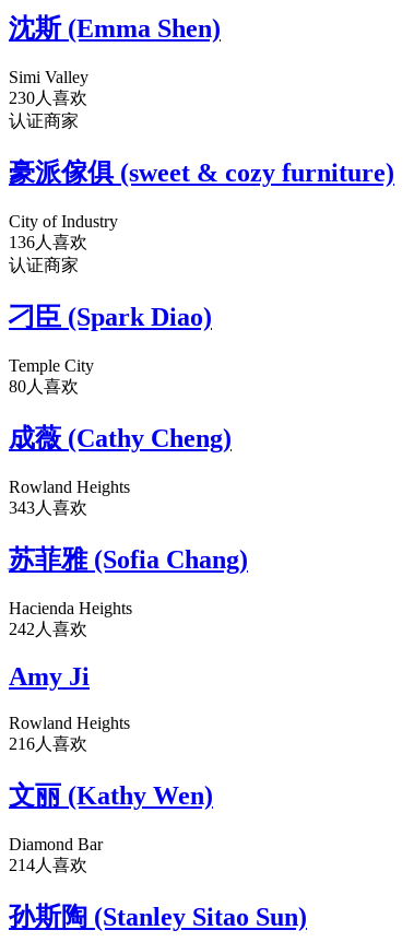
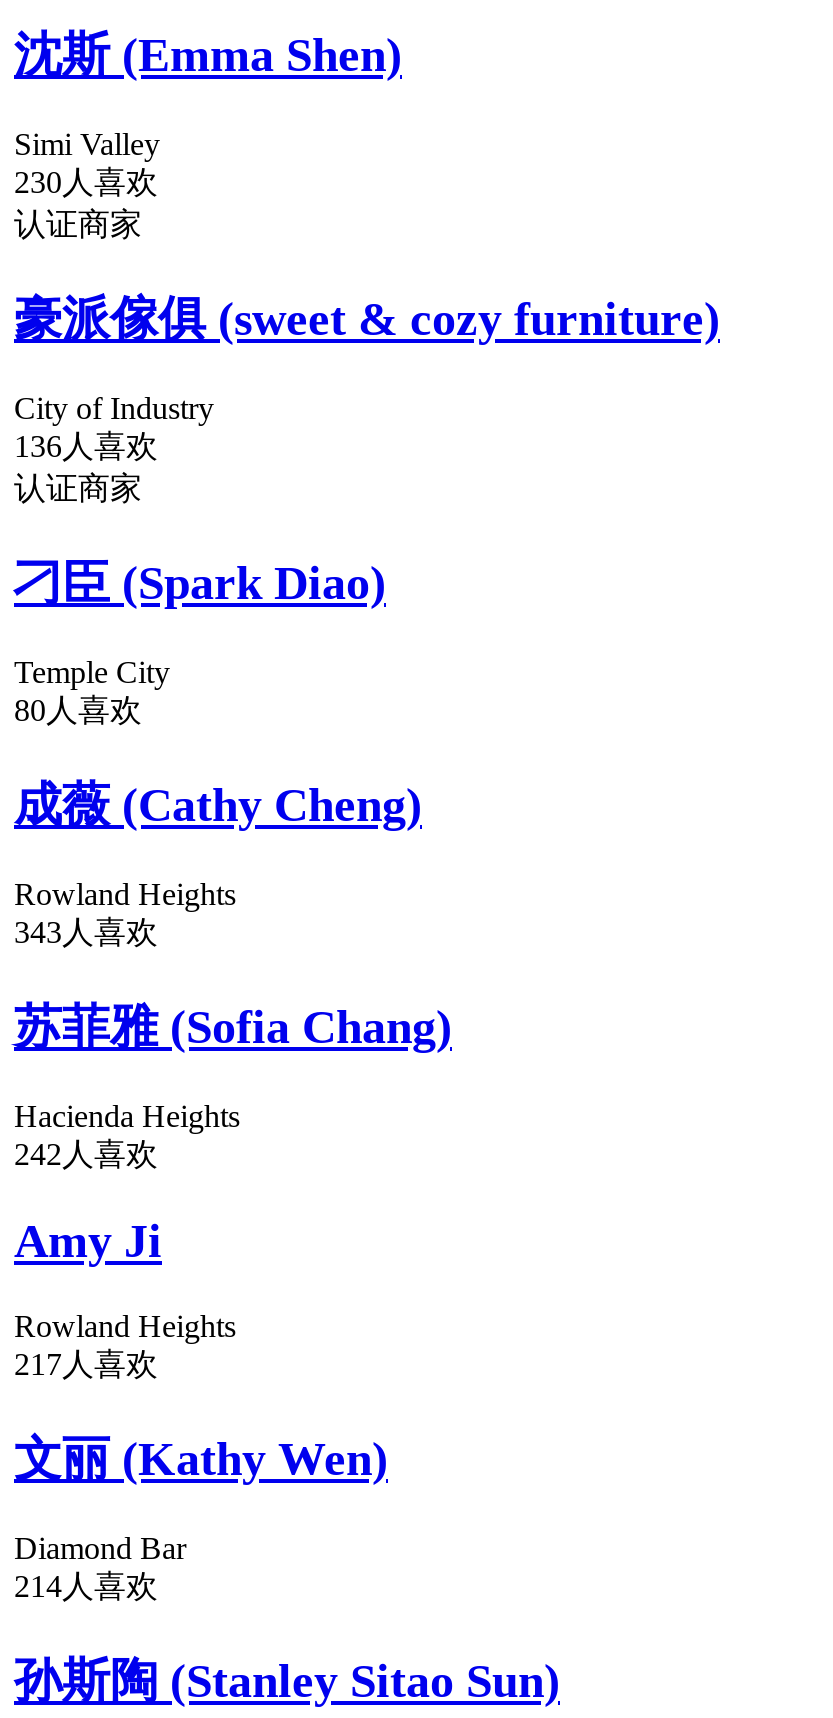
[9,735,87,753] 216人喜欢 -> [14,1348,158,1382] 217人喜欢

